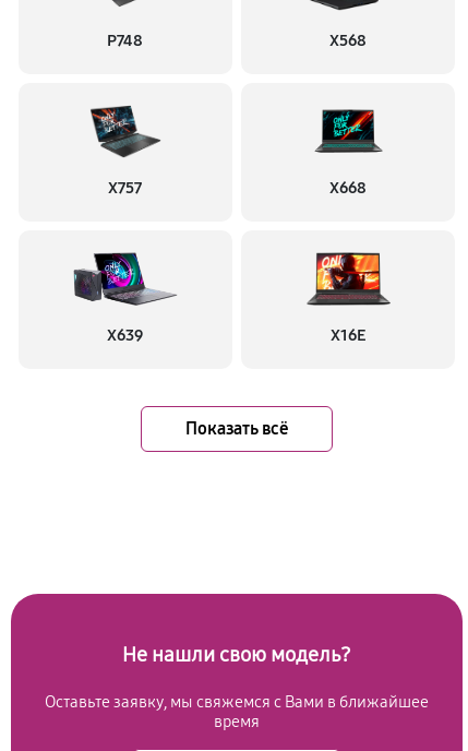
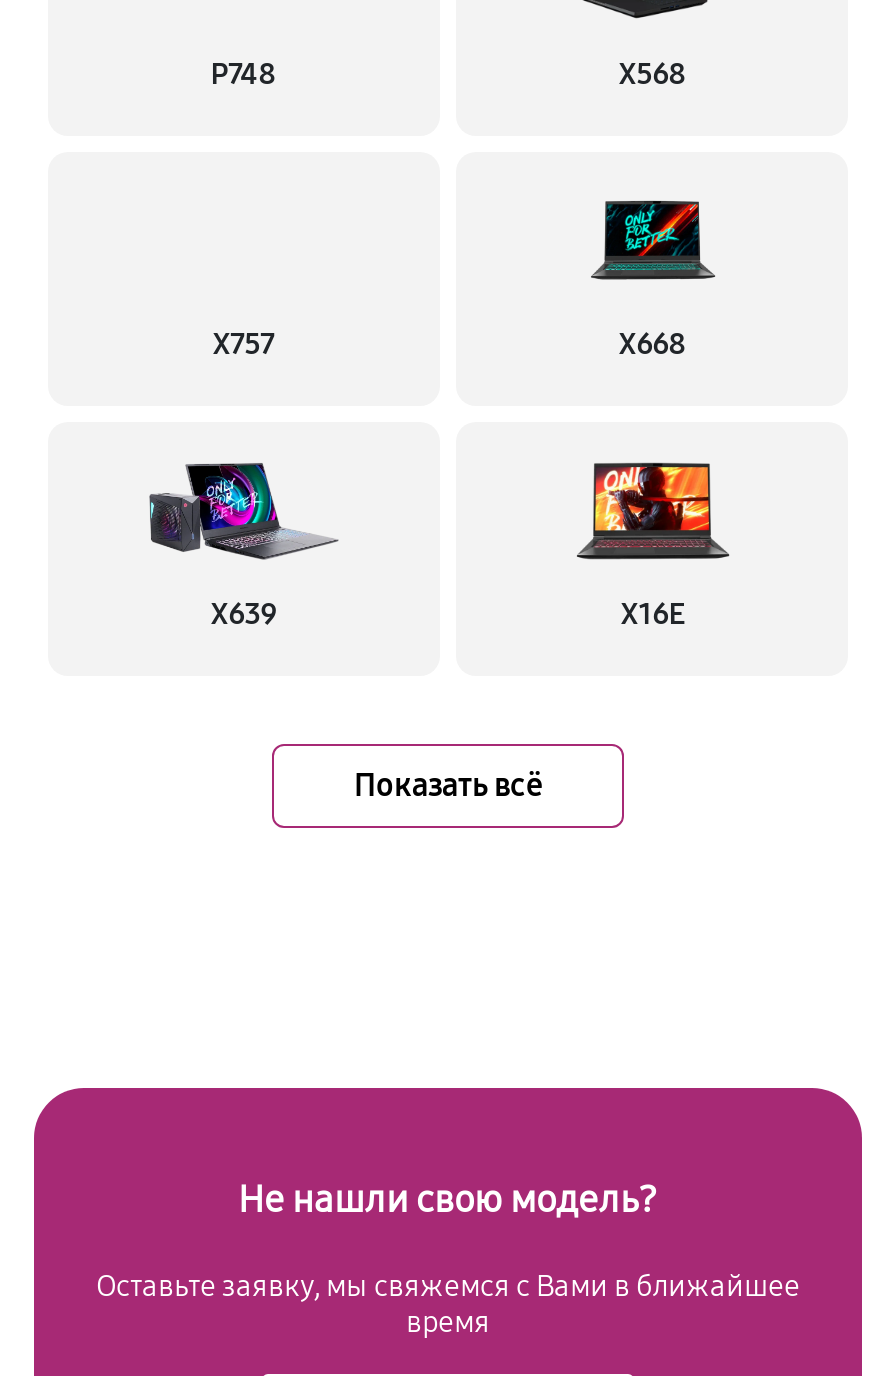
[89,105,161,158] [image] -> none

